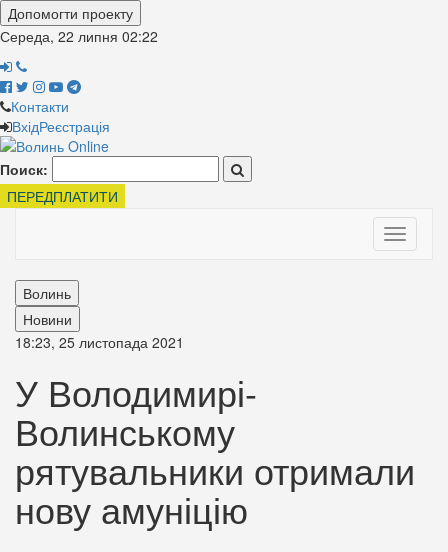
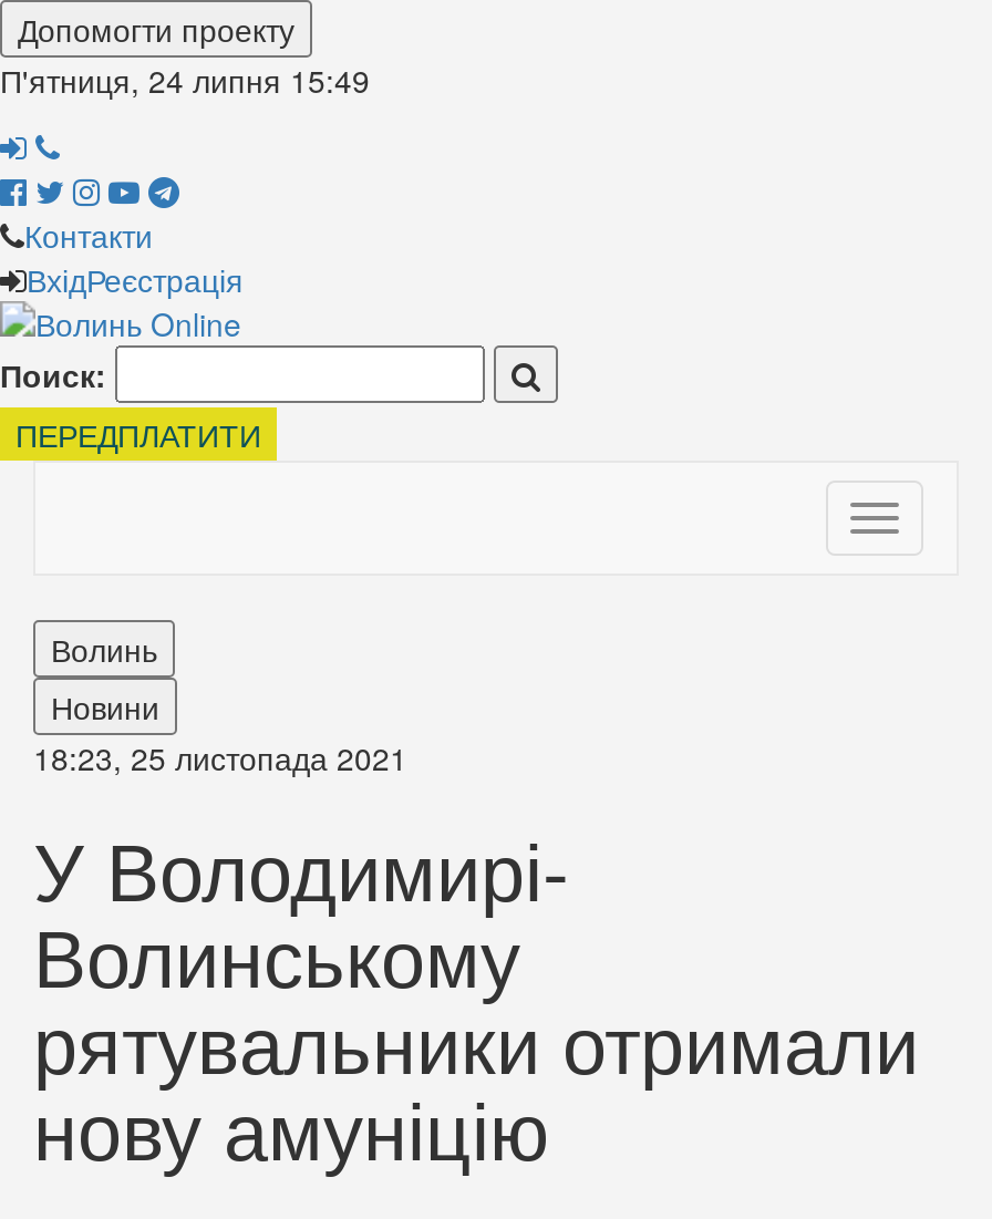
[0,26,158,46] Середа, 22 липня 02:22 -> [0,58,370,102] П'ятниця, 24 липня 15:49

